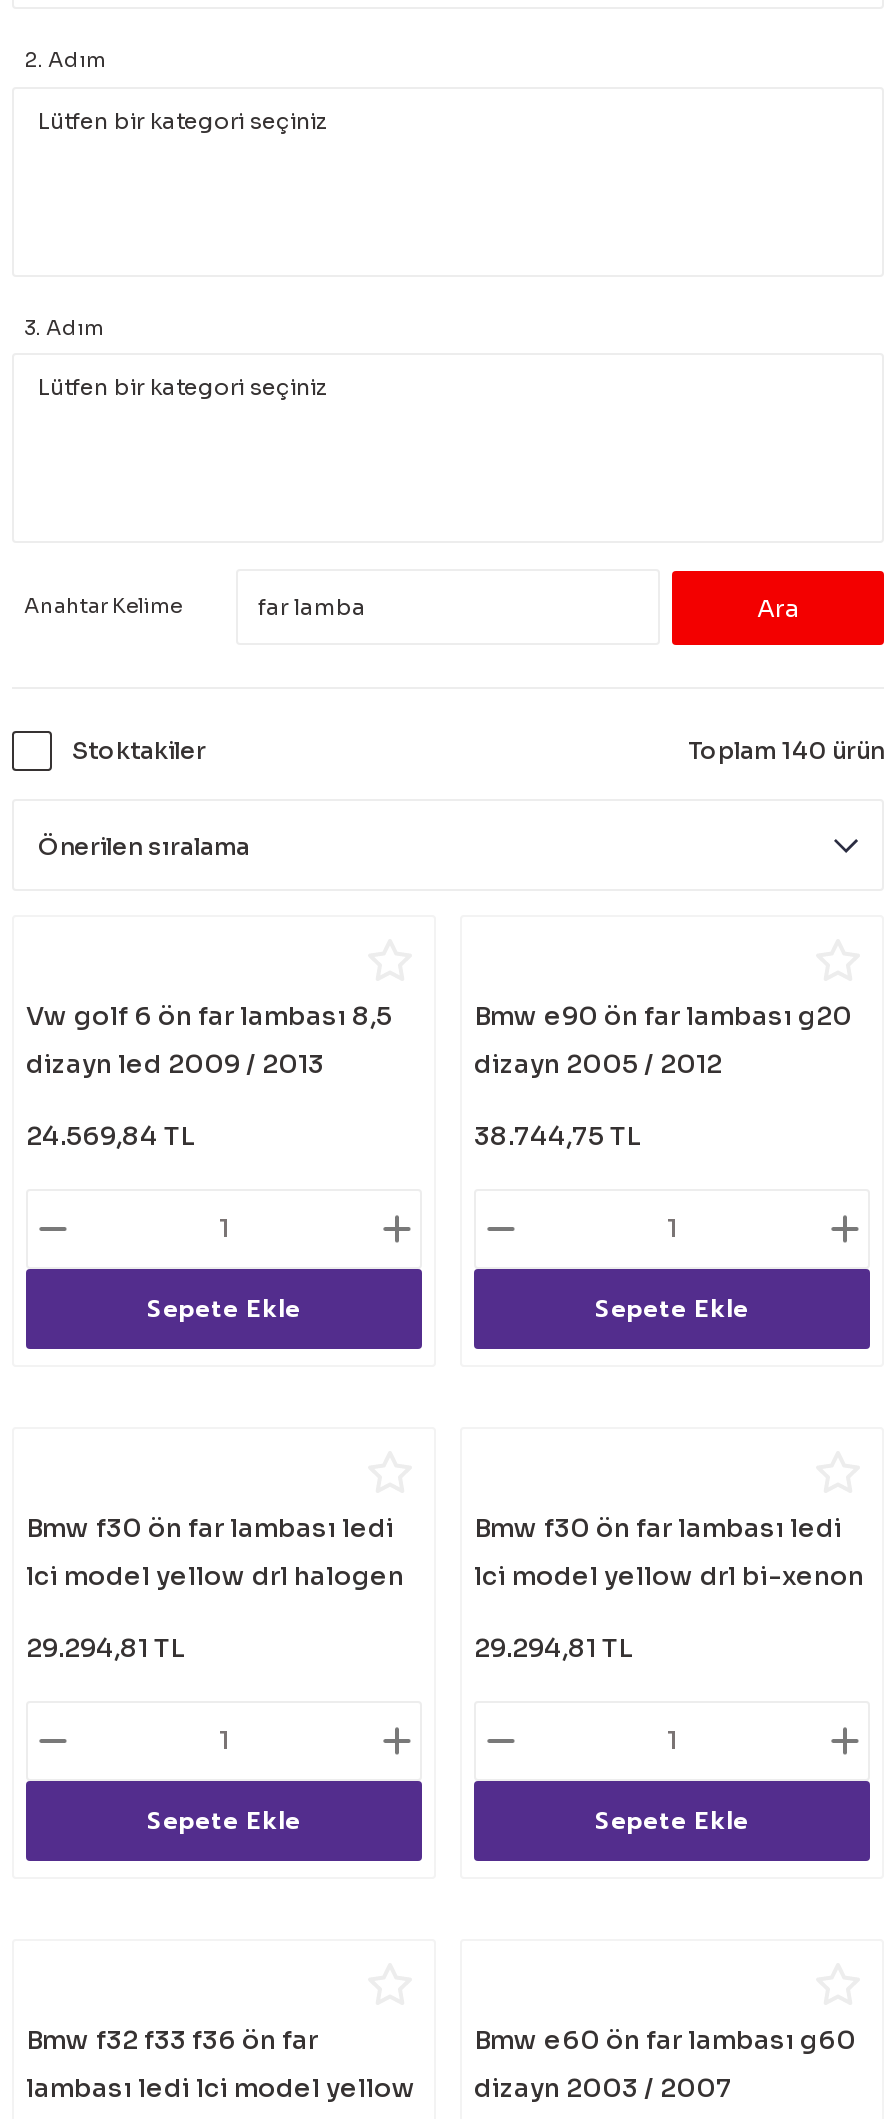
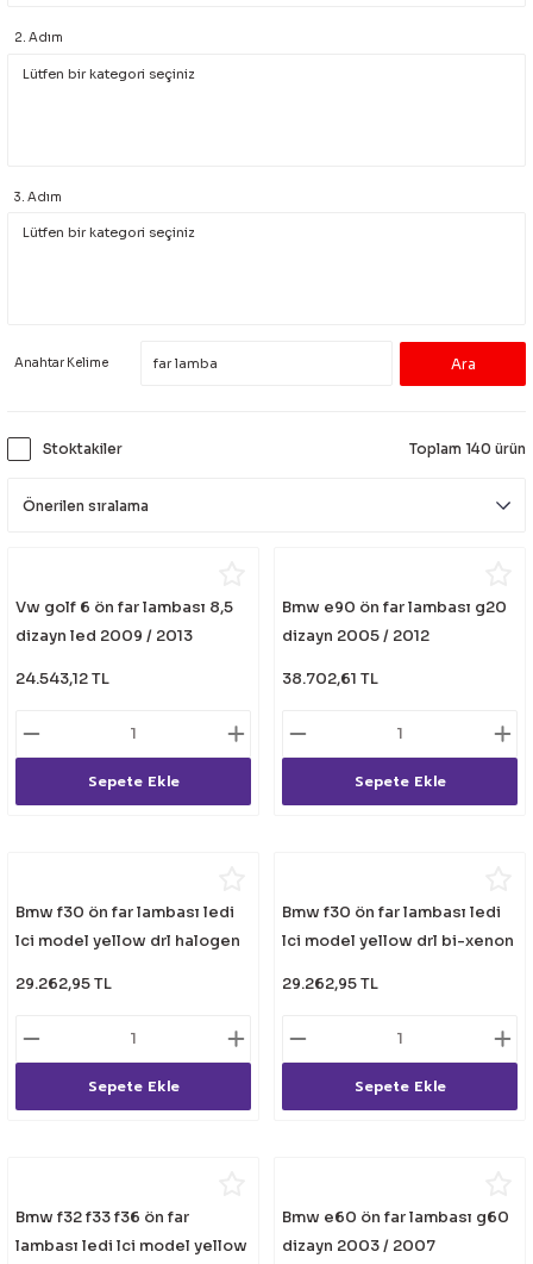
[26,1122,194,1154] 24.569,84 TL -> [15,670,109,689] 24.543,12 TL
[474,1122,640,1154] 38.744,75 TL -> [282,670,378,689] 38.702,61 TL
[26,1634,184,1666] 29.294,81 TL -> [15,975,112,994] 29.262,95 TL
[474,1634,632,1666] 29.294,81 TL -> [282,975,378,994] 29.262,95 TL

